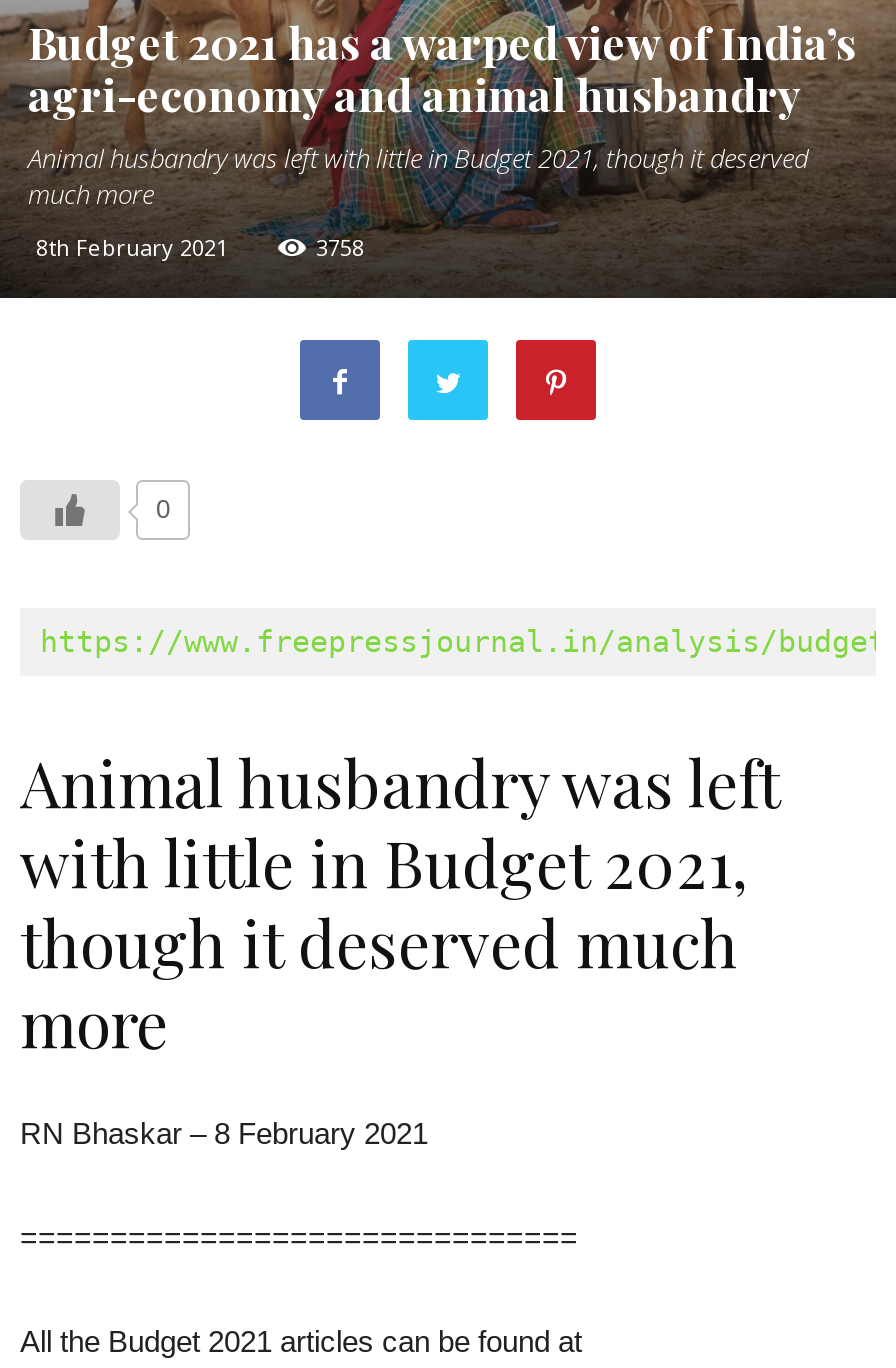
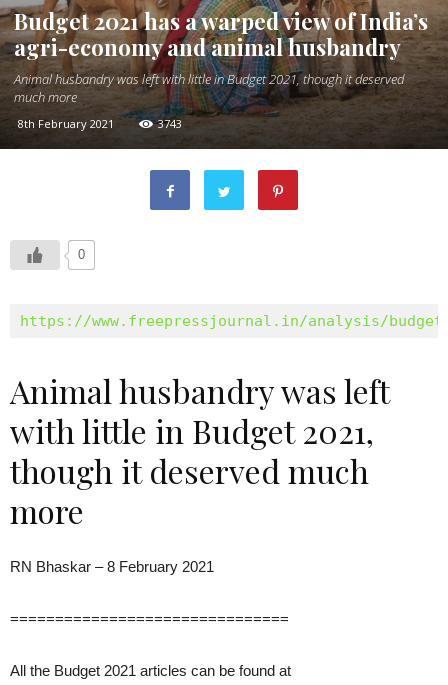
[316,232,364,262] 3758 -> [158,116,182,131] 3743

